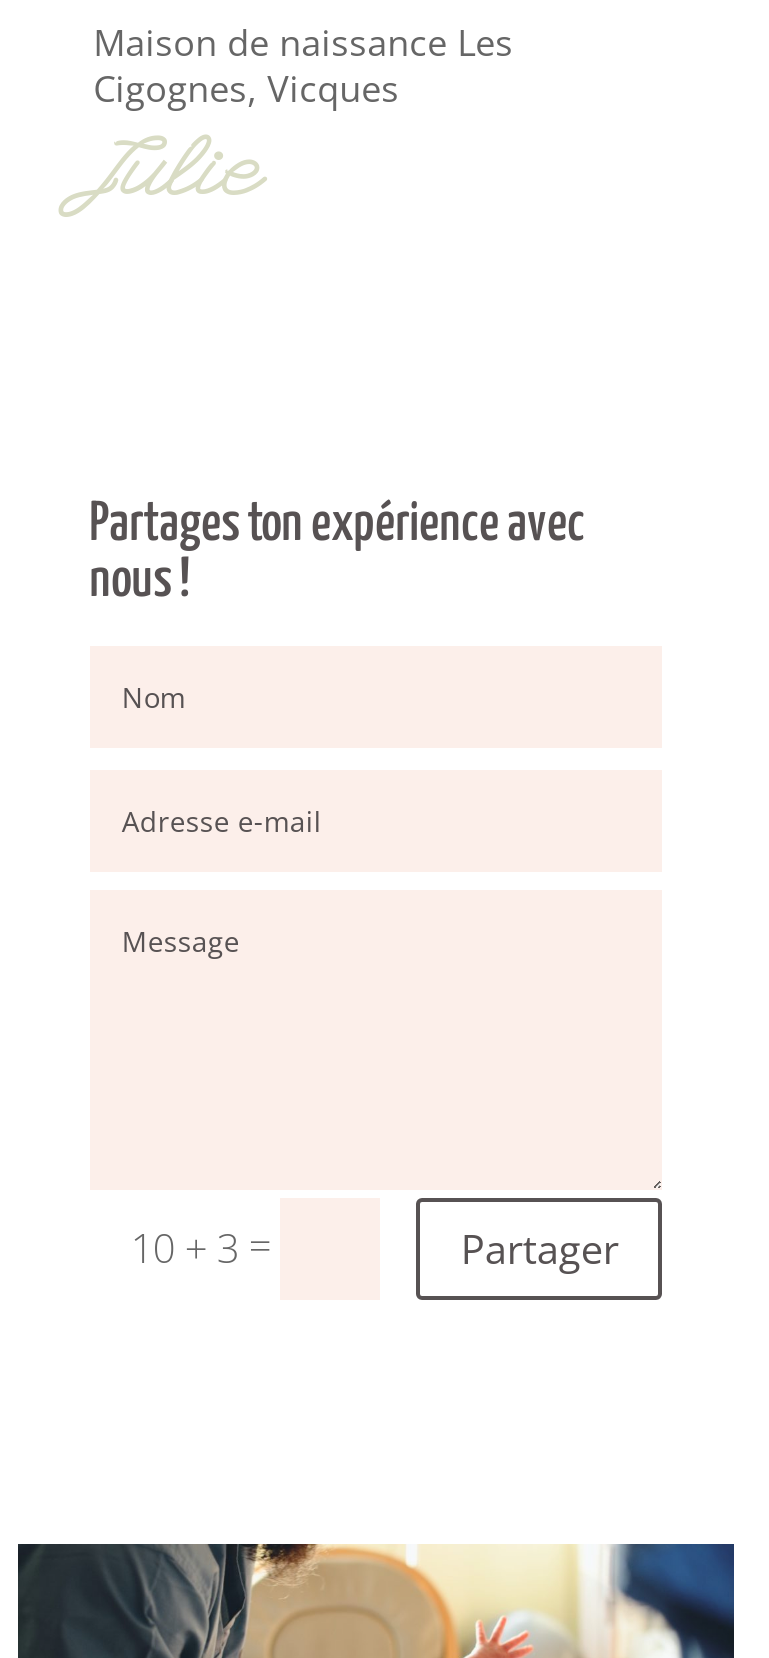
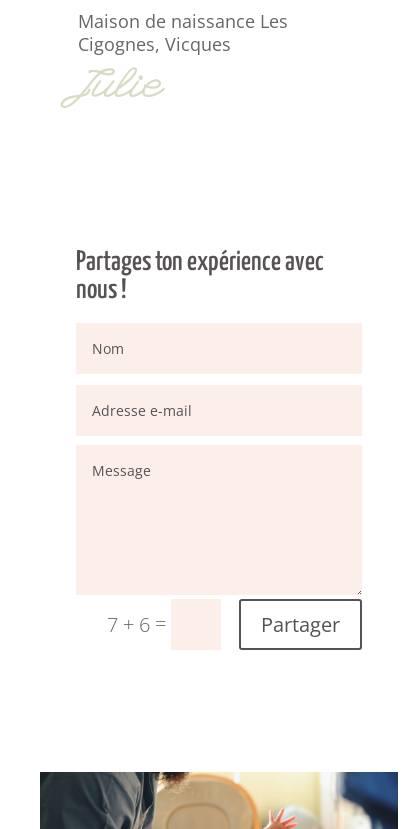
[131,1218,281,1275] 10 + 3 = -> [107,609,171,638] 7 + 6 =

